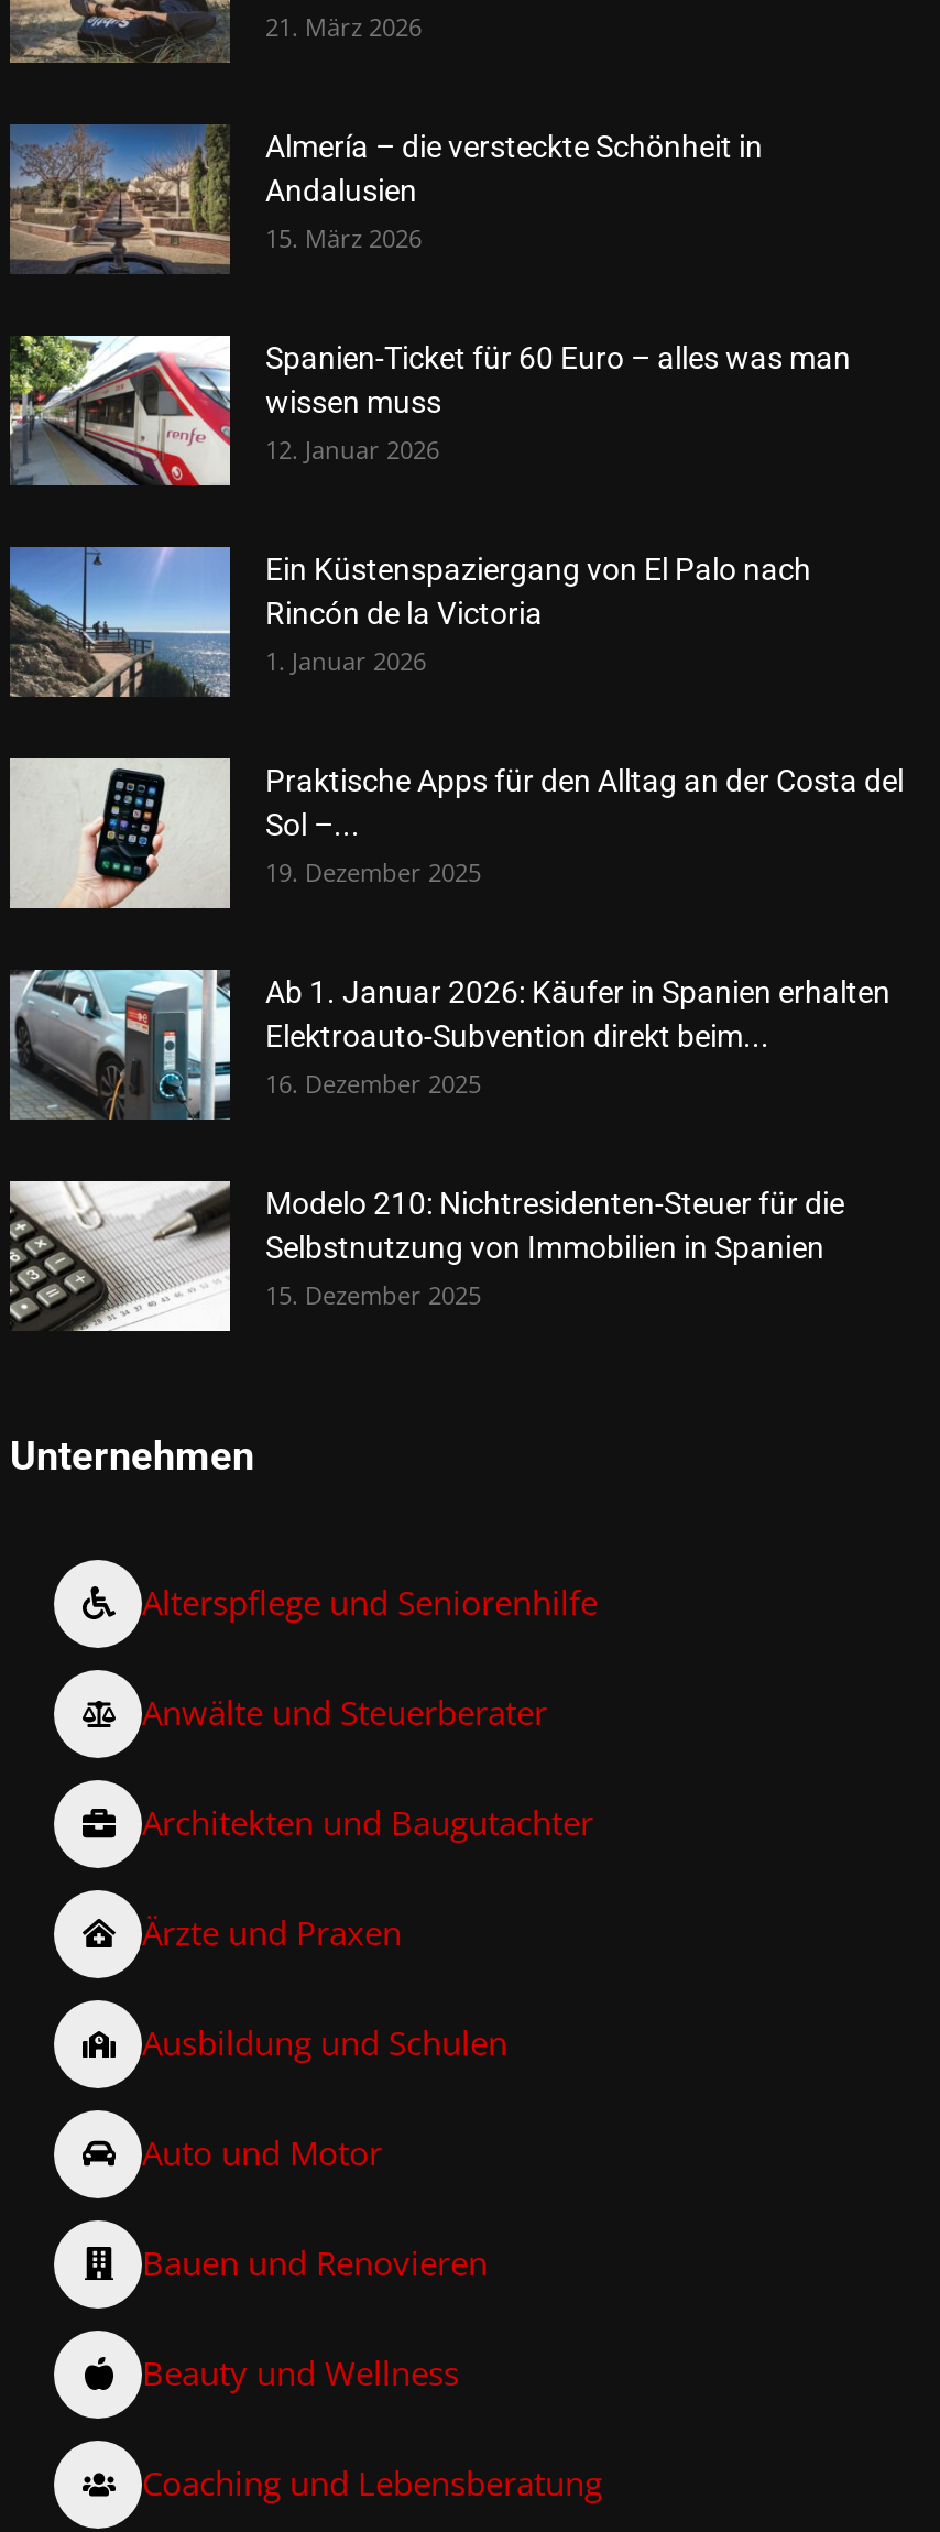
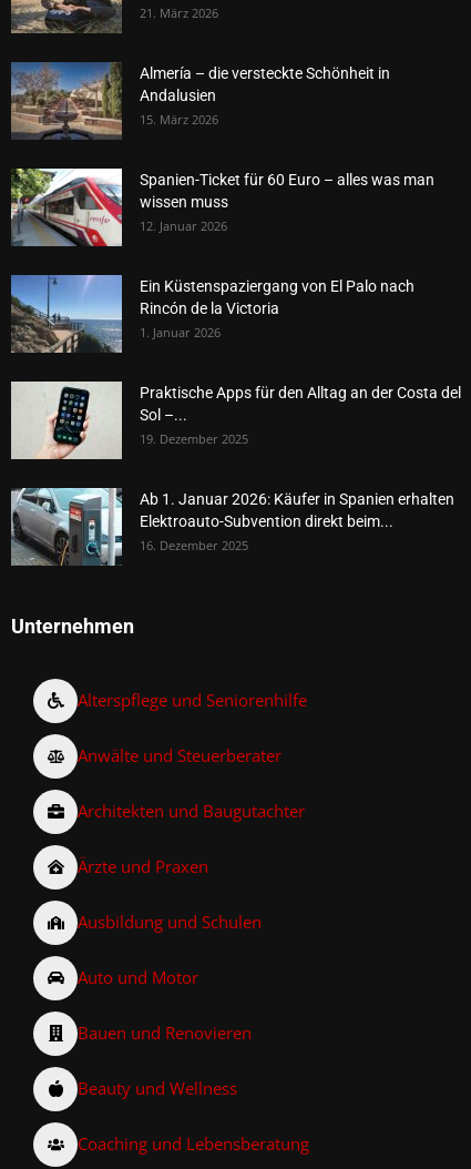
[10,1178,844,1334] [image] | Modelo 210: Nichtresidenten-Steuer für die | Selbstnutzung von Immobilien in Spanien | 15. Dezember 2025 -> none

